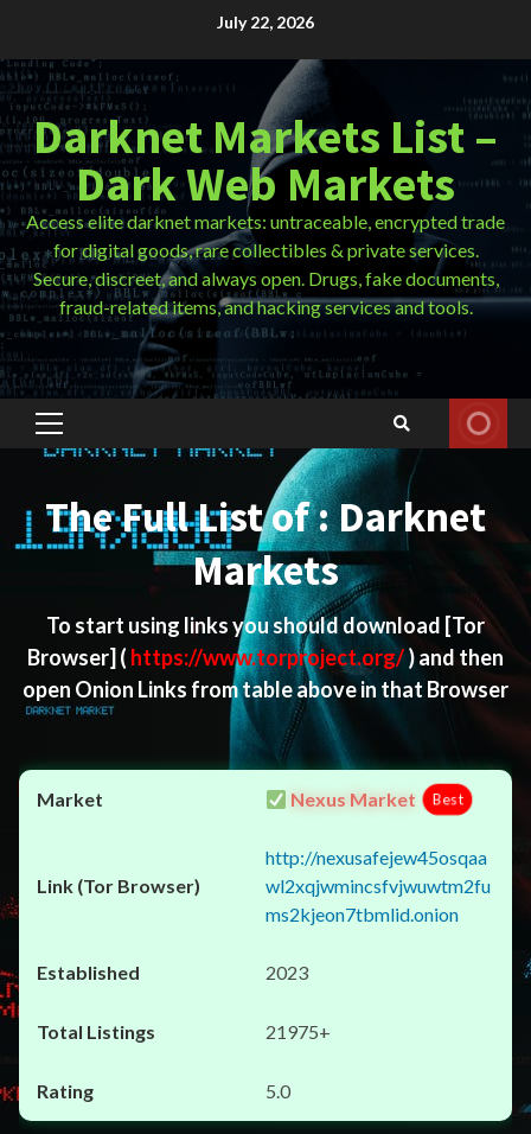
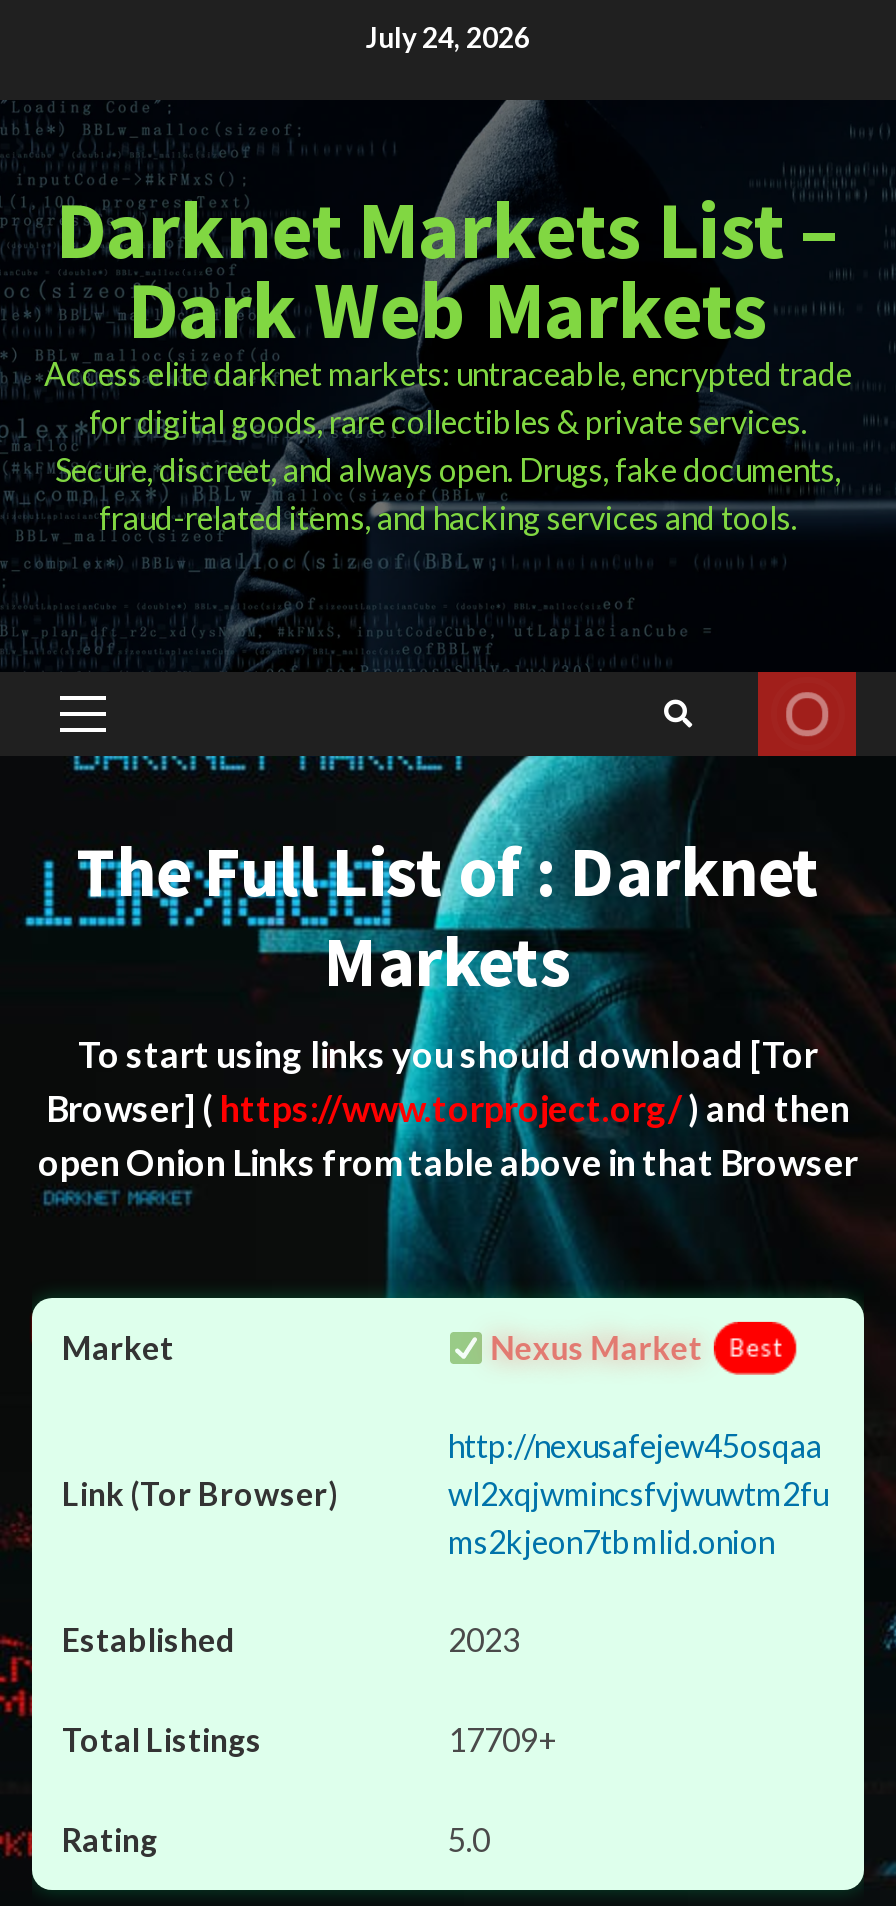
[217,11,314,31] July 22, 2026 -> [366,19,530,53] July 24, 2026
[265,1020,331,1043] 21975+ -> [448,1720,558,1758] 17709+

